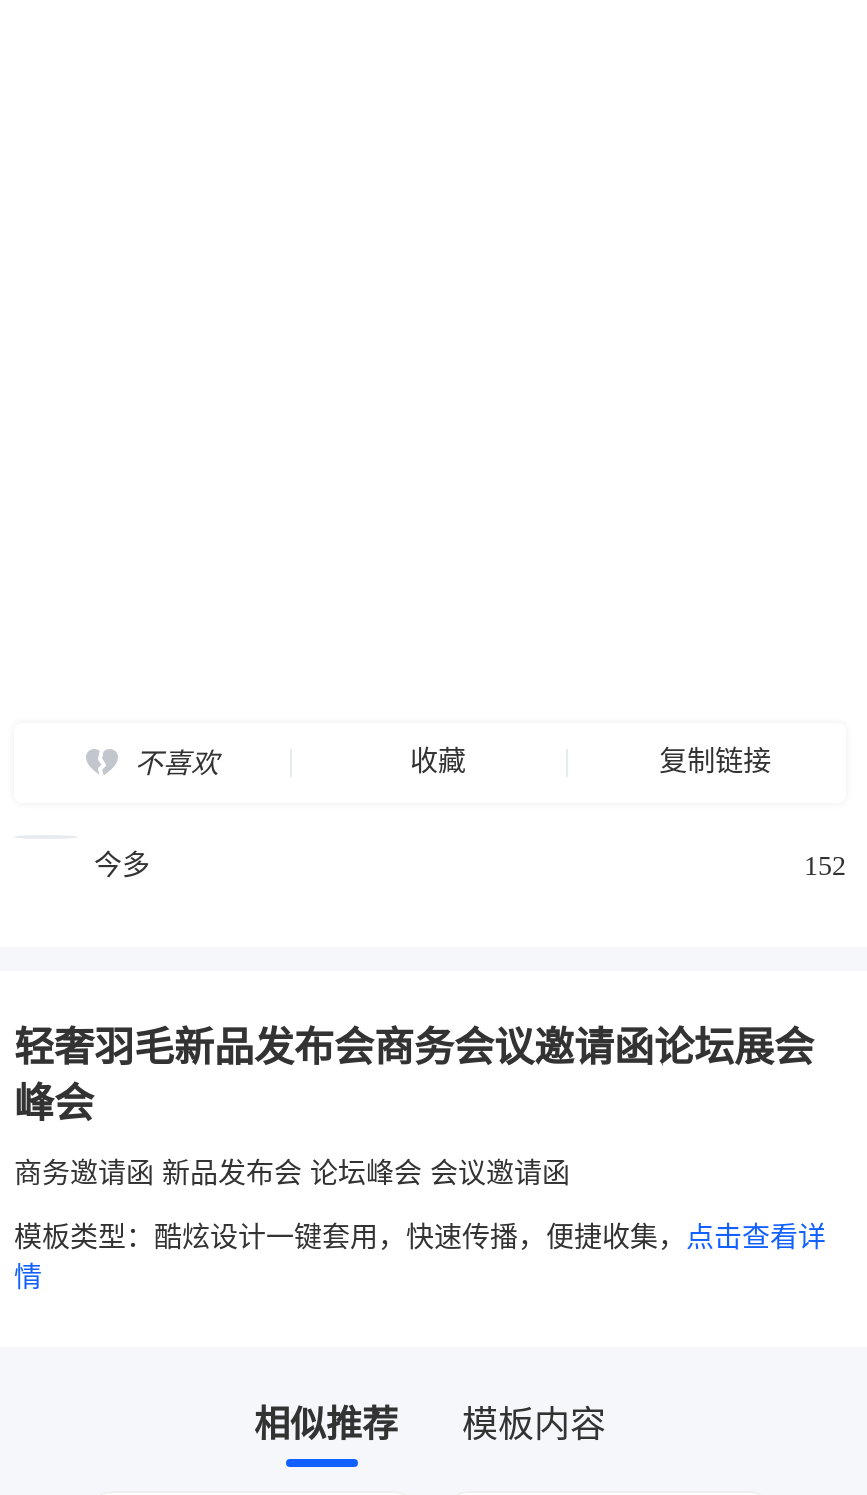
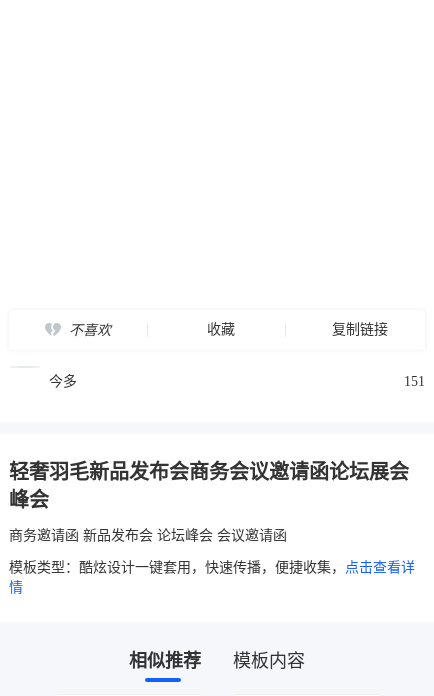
[804,851,846,881] 152 -> [404,374,425,389] 151

